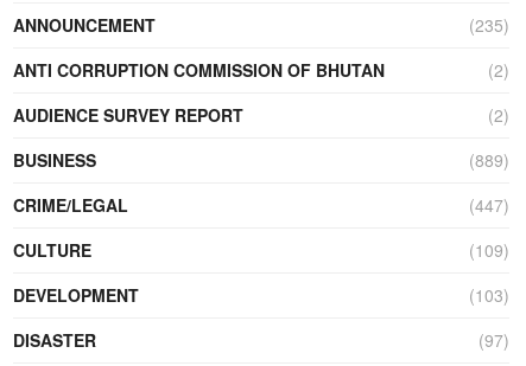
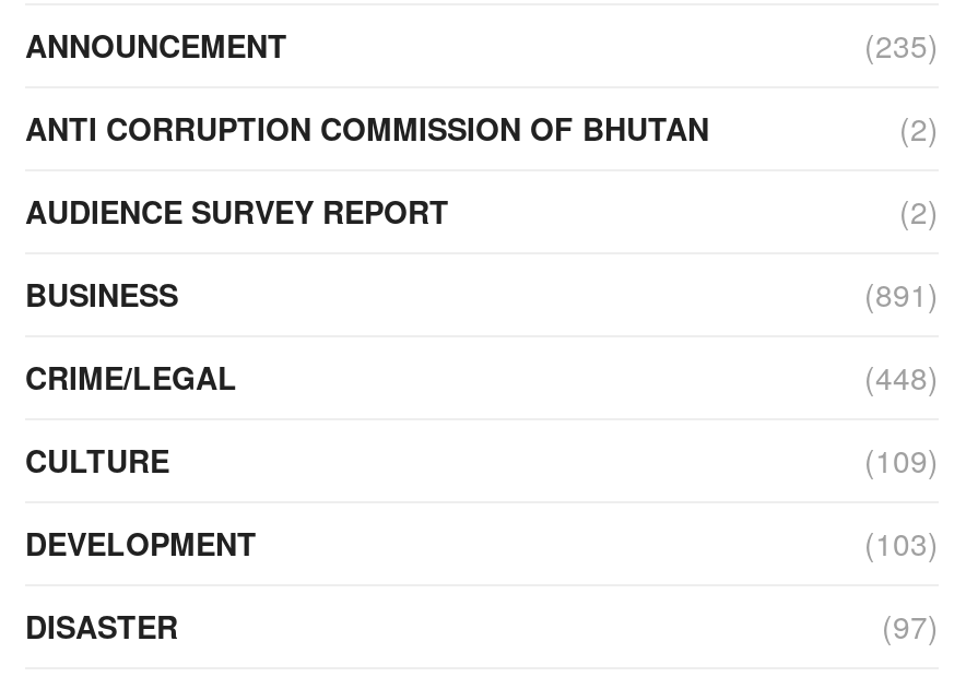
[469,148,509,172] (889) -> [864,271,939,315] (891)
[469,193,509,217] (447) -> [864,354,939,398] (448)

